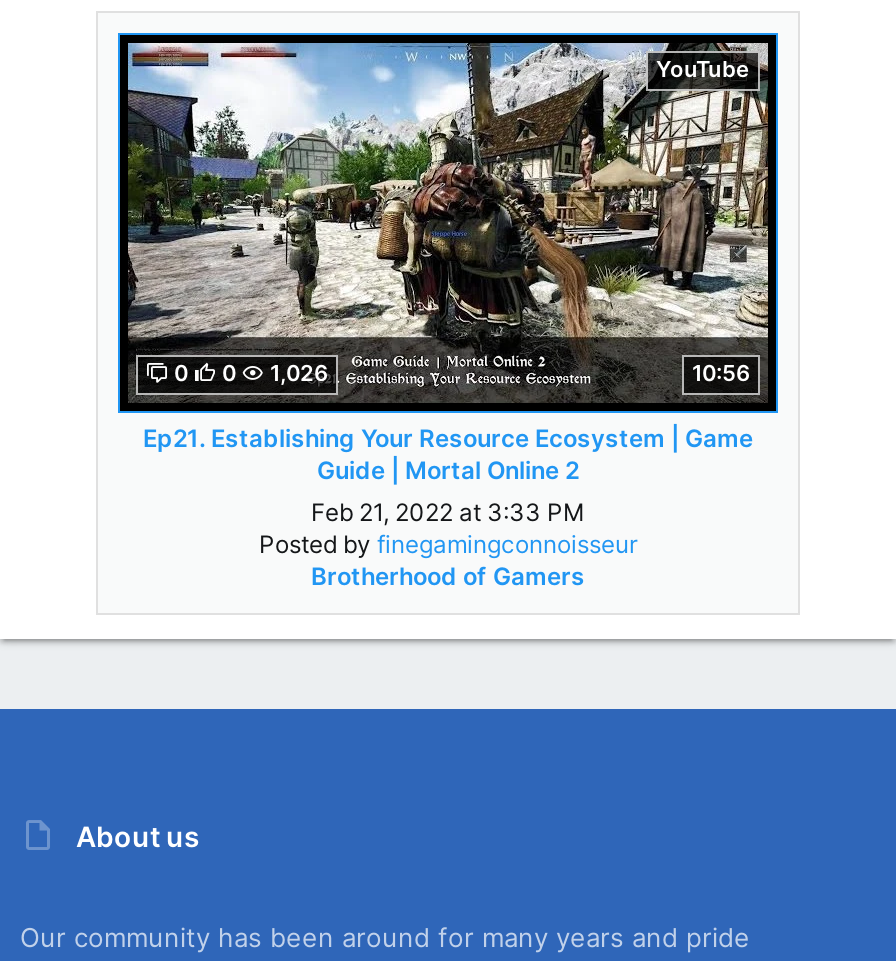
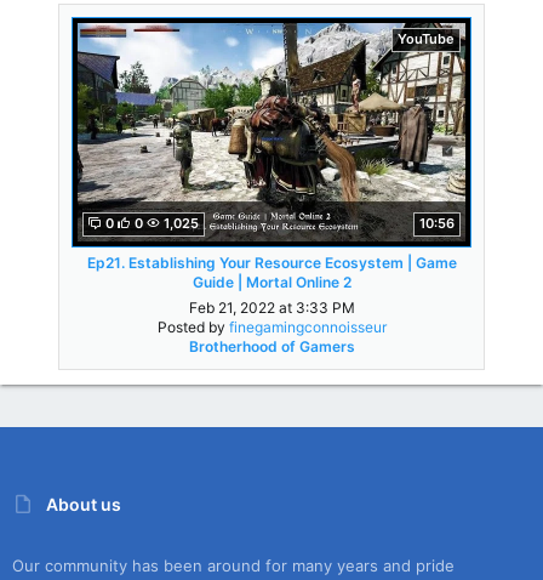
[264,359,328,387] 1,026 -> [160,215,199,232] 1,025

